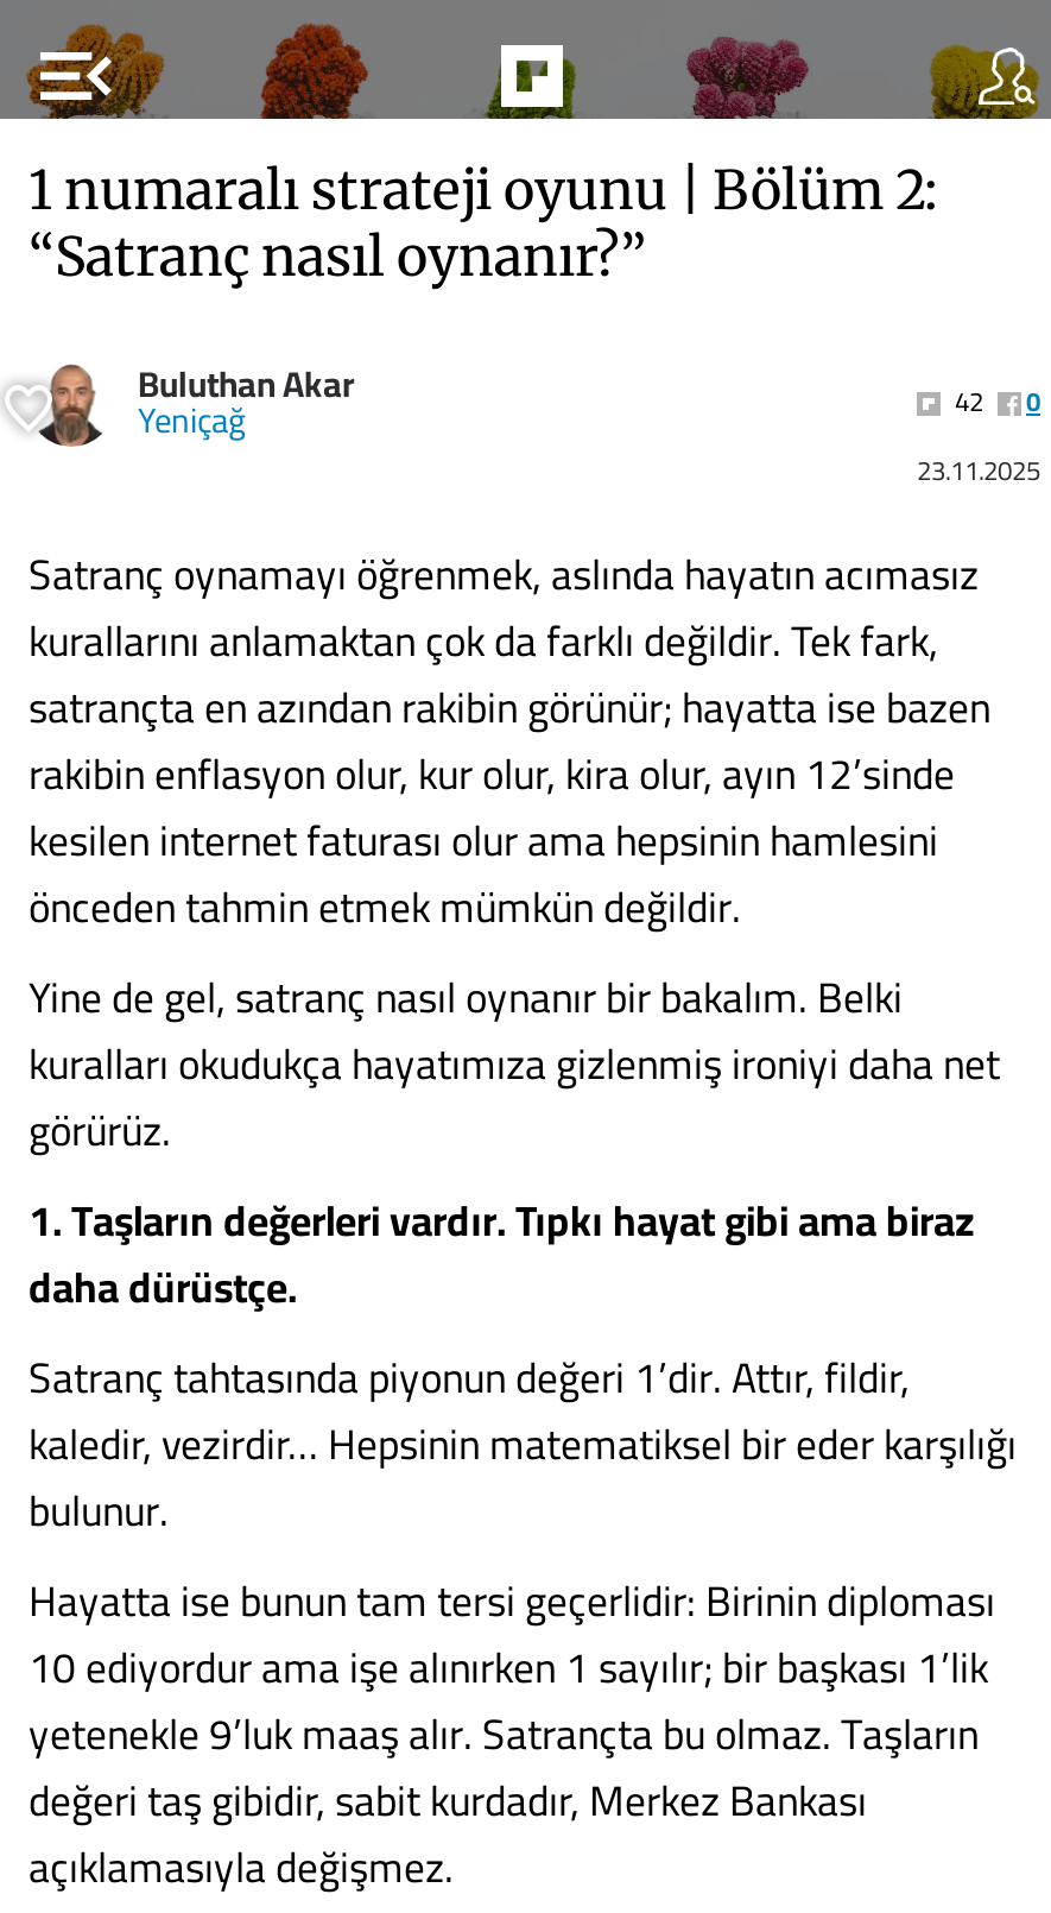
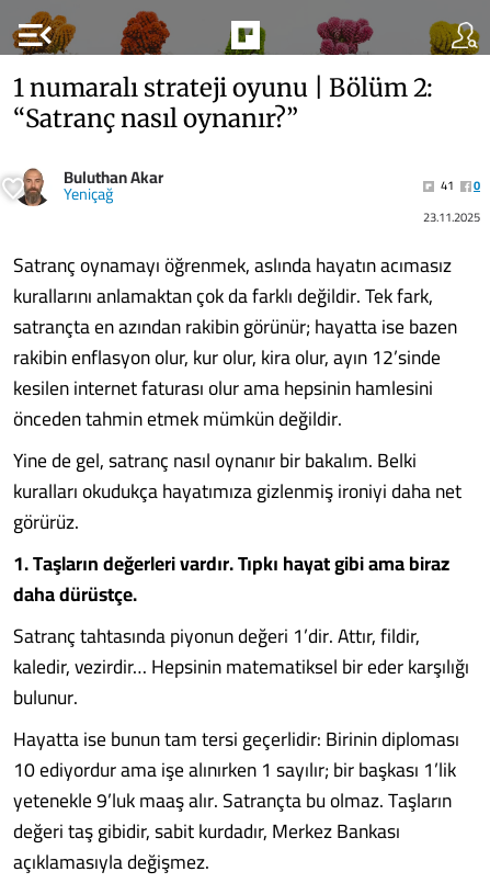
[955,375,1040,425] 42 0 -> [441,173,480,196] 41 0

